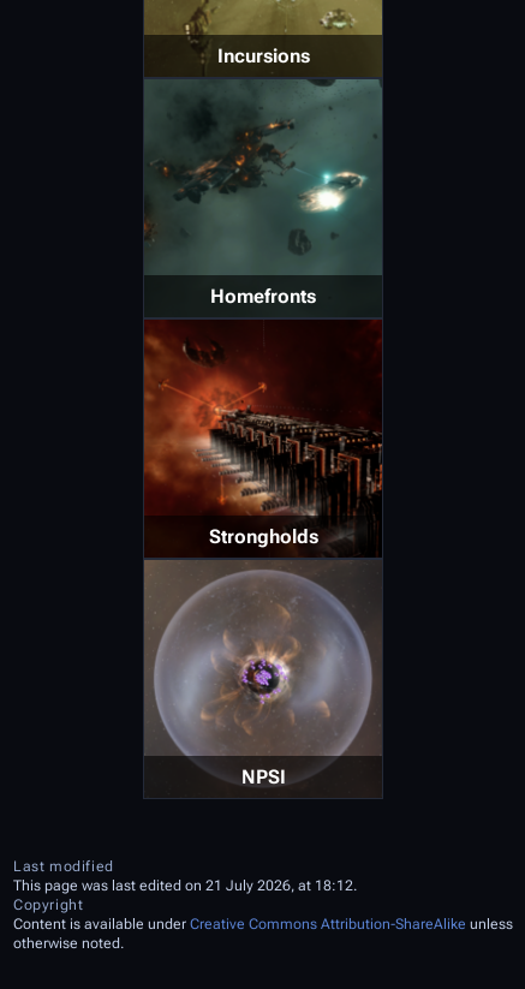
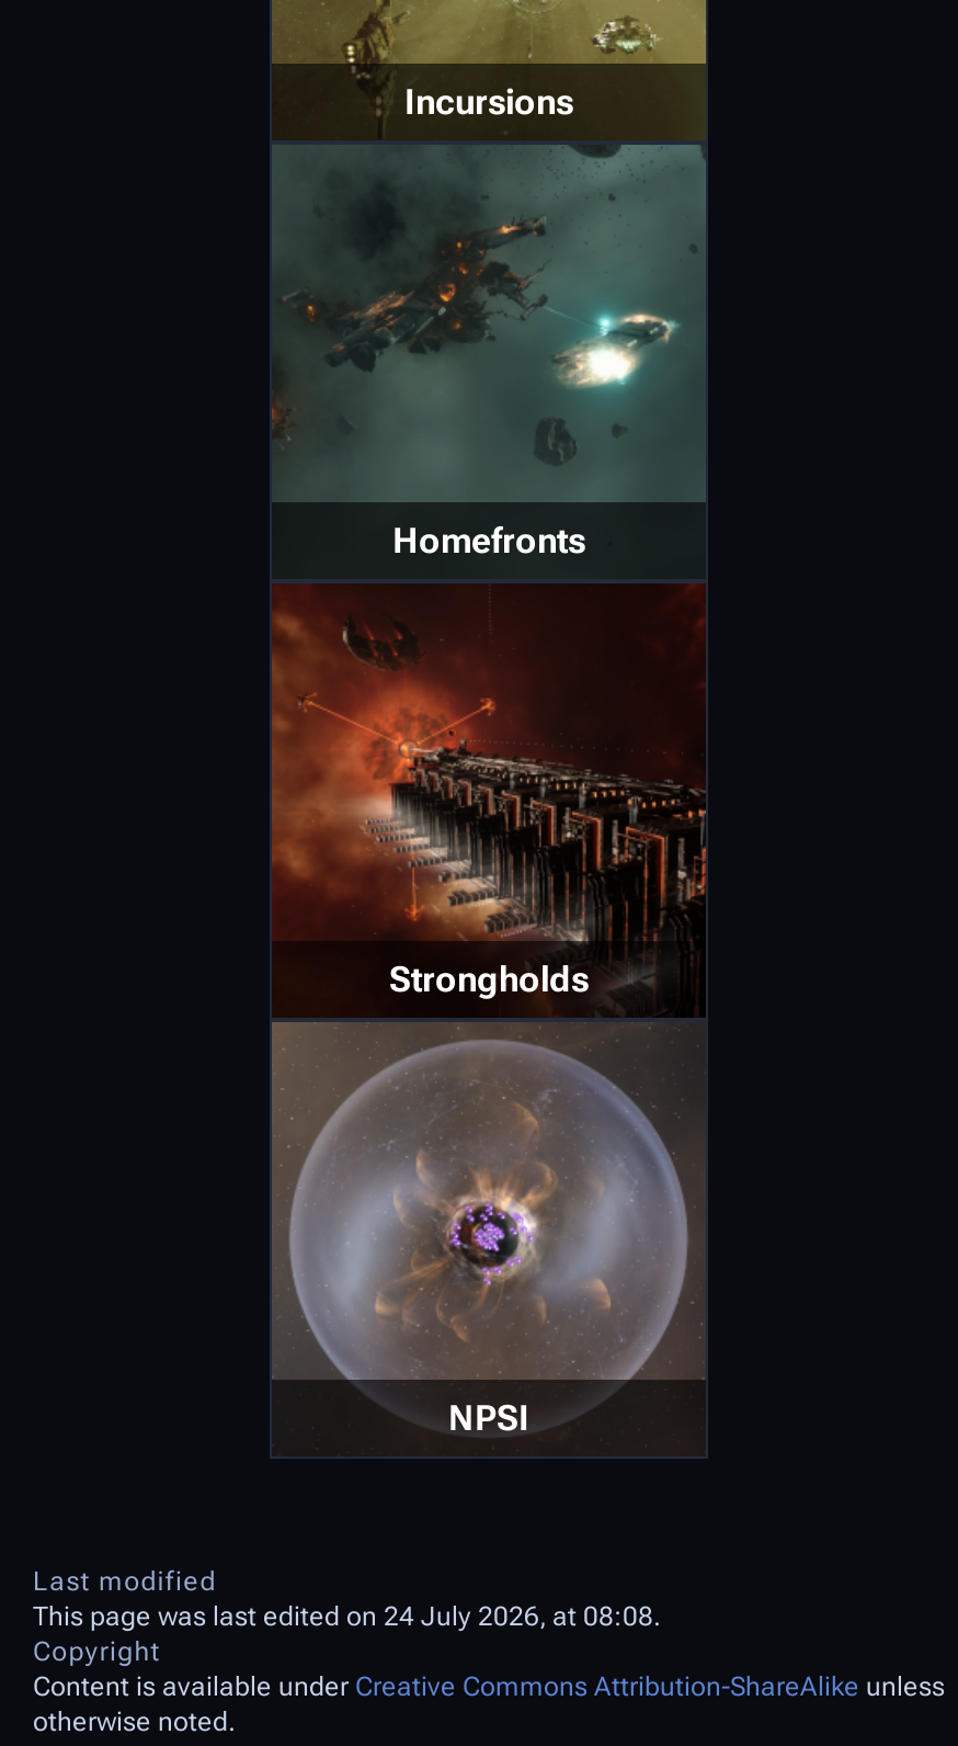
[13,877,357,894] This page was last edited on 21 July 2026, at 18:12. -> [33,1601,660,1632] This page was last edited on 24 July 2026, at 08:08.

